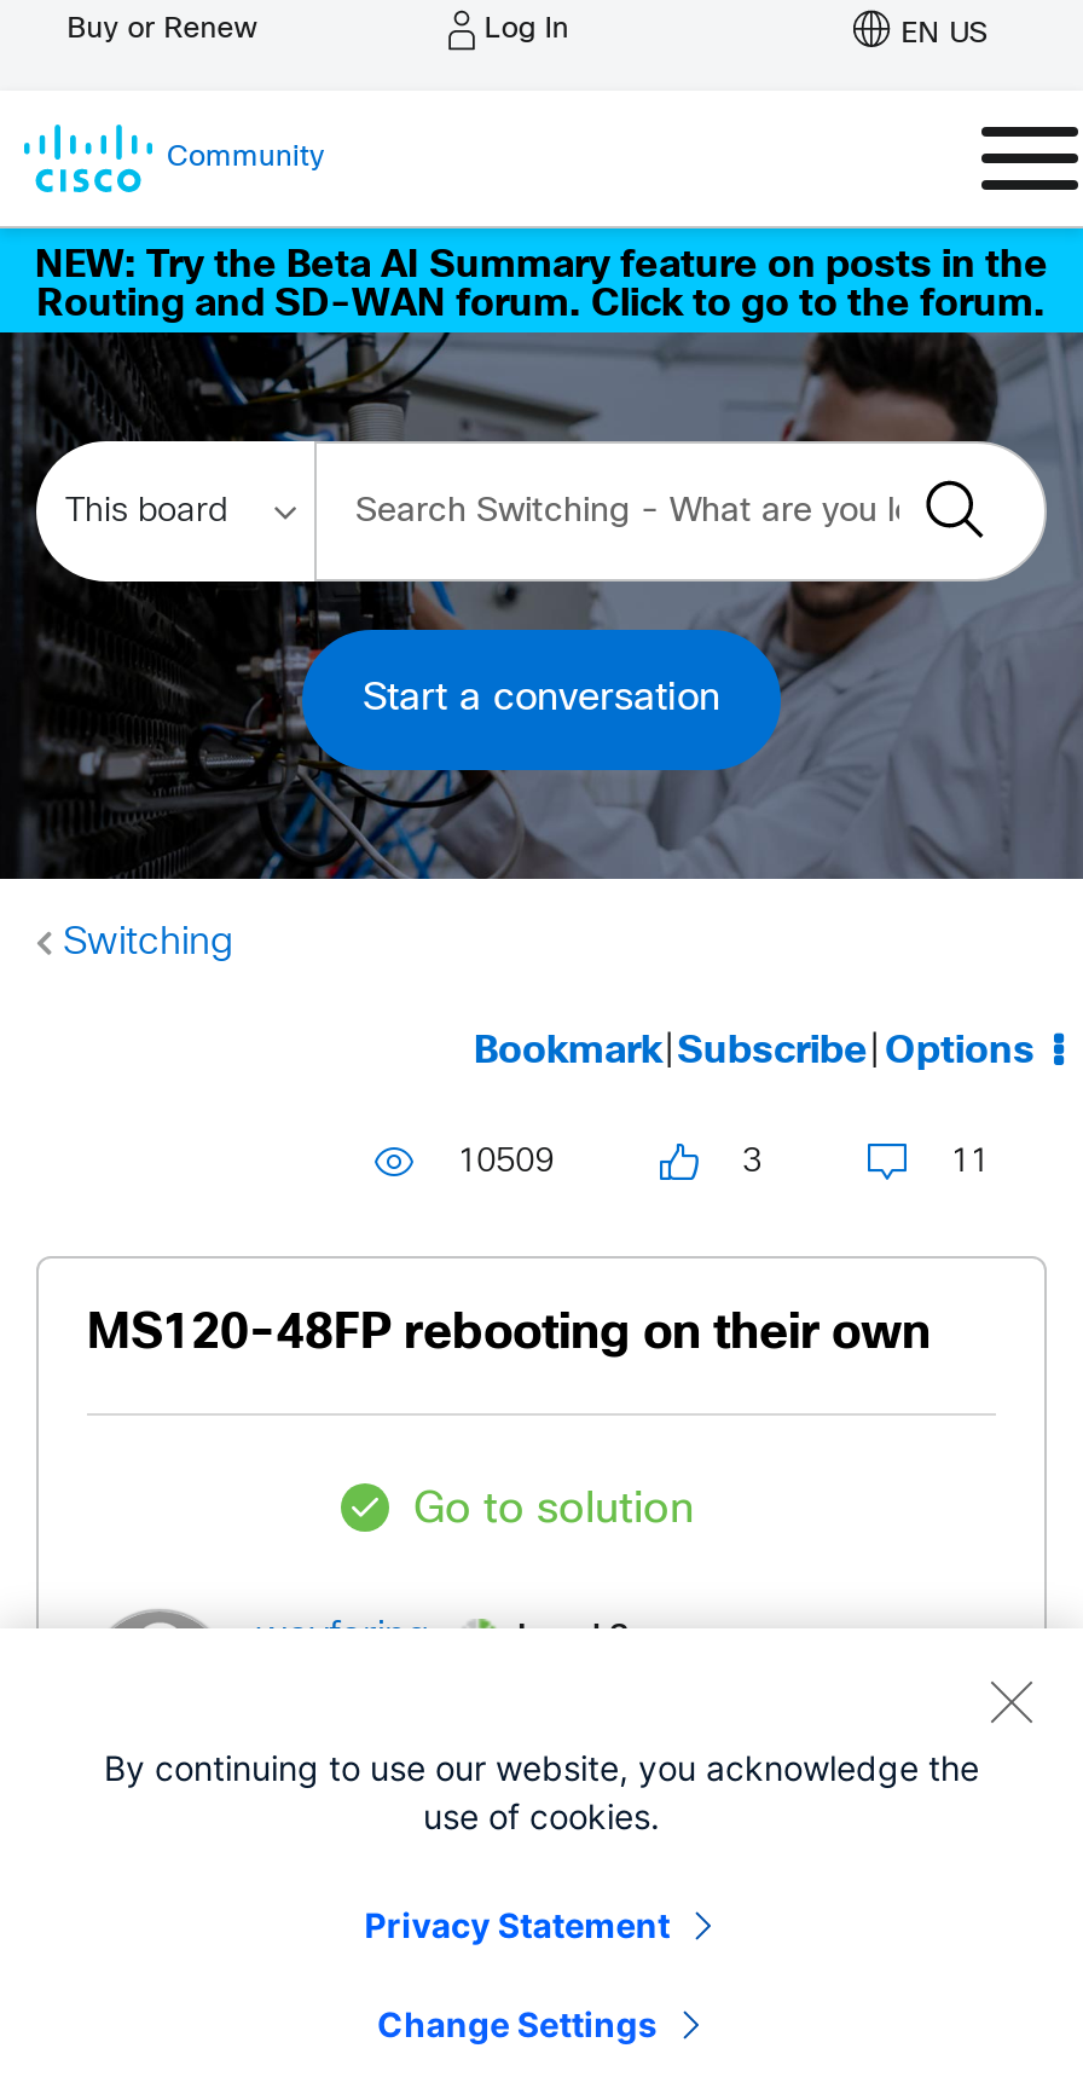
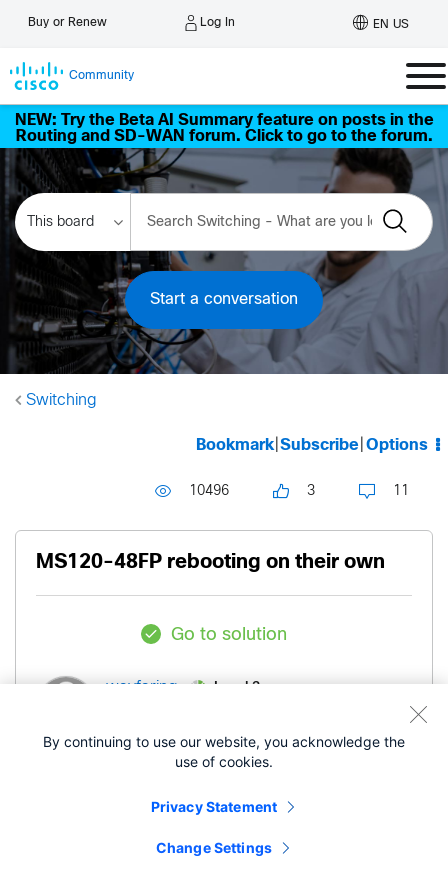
[457,1147,554,1179] 10509 -> [189,485,229,498] 10496

